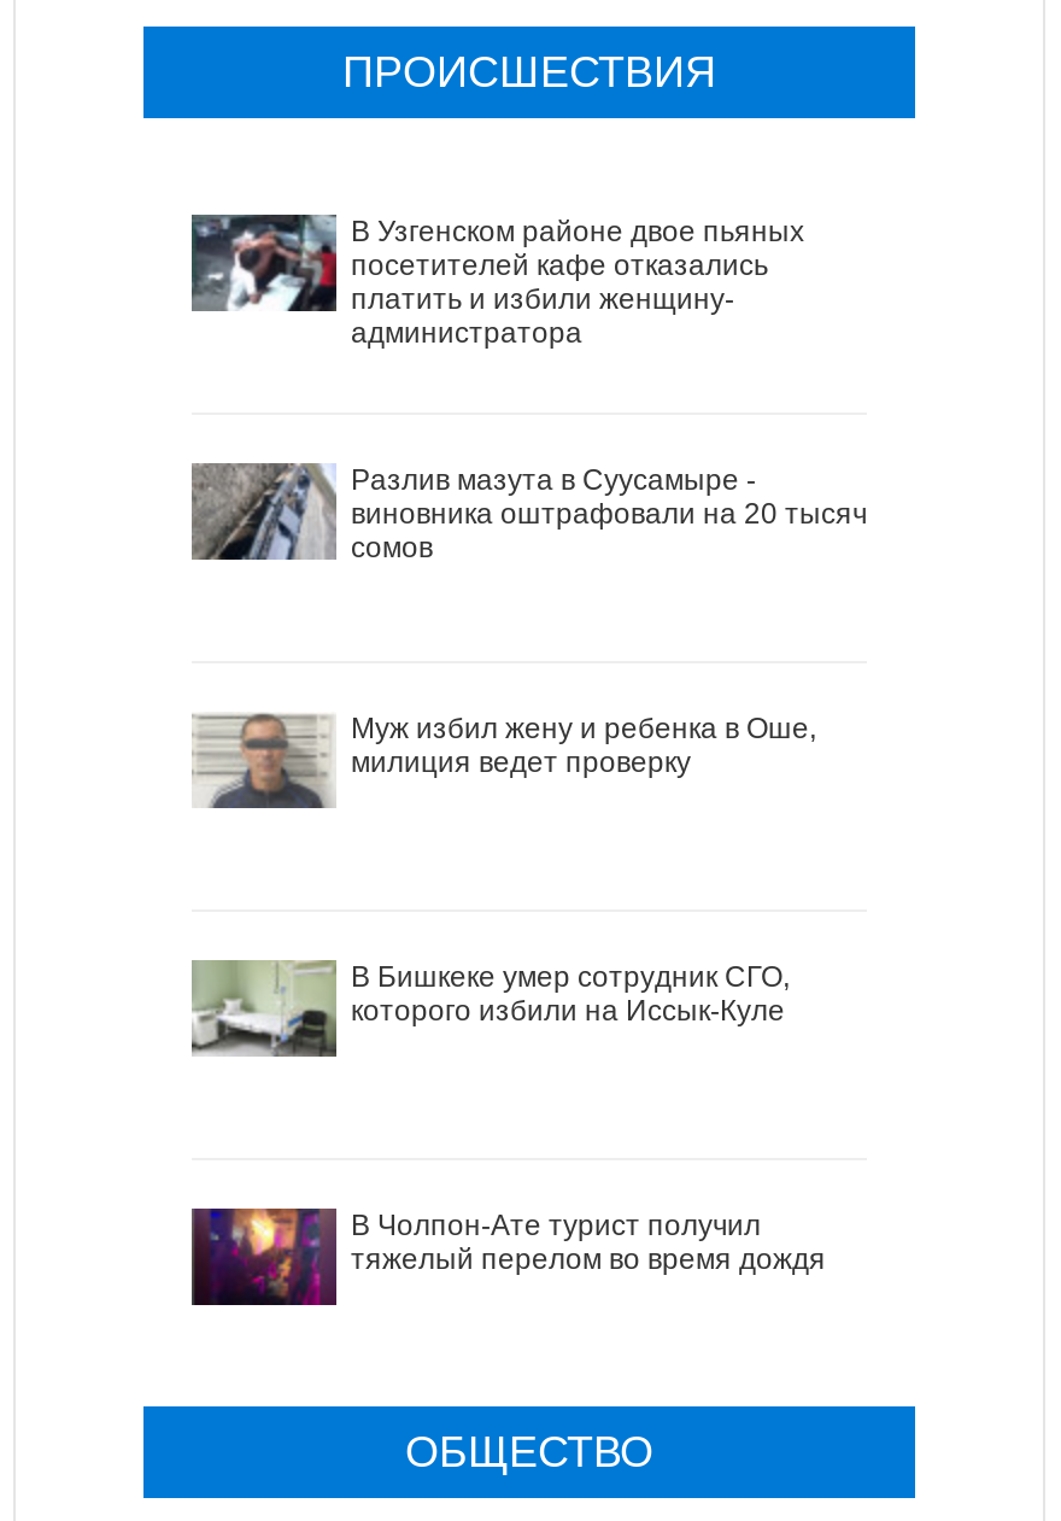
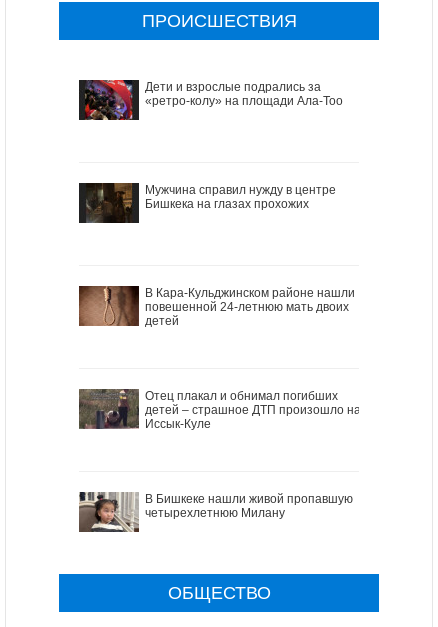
[192,212,804,349] [image] | В Узгенском районе двое пьяных | посетителей кафе отказались | платить и избили женщину- | администратора -> [79,79,343,121] [image] | Дети и взрослые подрались за | «ретро-колу» на площади Ала-Тоо
[192,463,867,564] [image] | Разлив мазута в Суусамыре - | виновника оштрафовали на 20 тысяч | сомов -> [79,183,336,224] [image] | Мужчина справил нужду в центре | Бишкека на глазах прохожих
[192,711,816,811] [image] | Муж избил жену и ребенка в Оше, | милиция ведет проверку -> [78,285,355,328] [image] | В Кара-Кульджинском районе нашли | повешенной 24-летнюю мать двоих | детей
[192,960,790,1057] [image] | В Бишкеке умер сотрудник СГО, | которого избили на Иссык-Куле -> [78,389,361,431] [image] | Отец плакал и обнимал погибших | детей – страшное ДТП произошло на | Иссык-Куле
[192,1208,826,1305] [image] | В Чолпон-Ате турист получил | тяжелый перелом во время дождя -> [79,492,353,533] [image] | В Бишкеке нашли живой пропавшую | четырехлетнюю Милану

